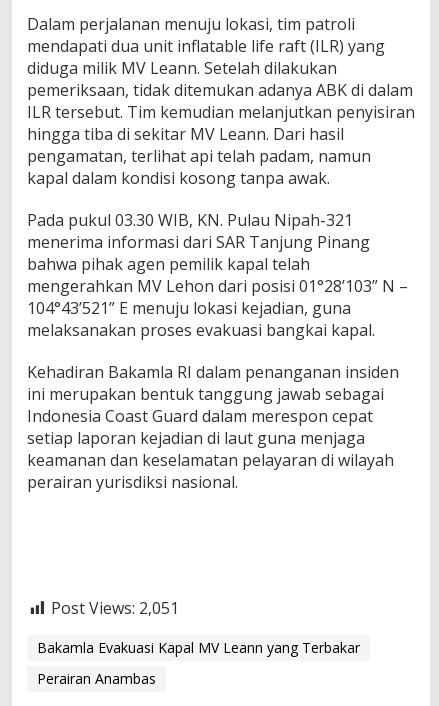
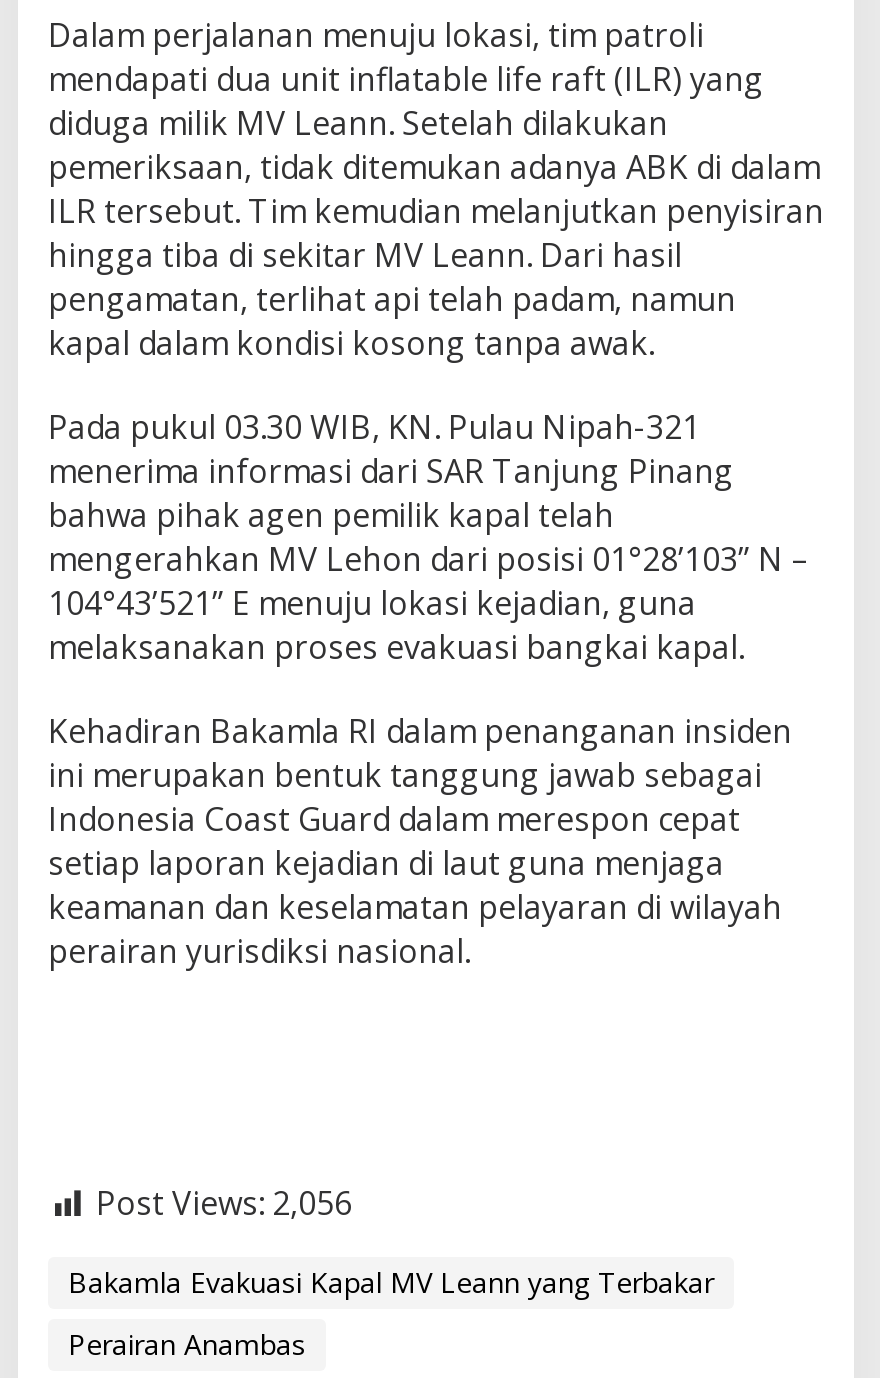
[51,597,179,619] Post Views: 2,051 -> [96,1181,352,1225] Post Views: 2,056

